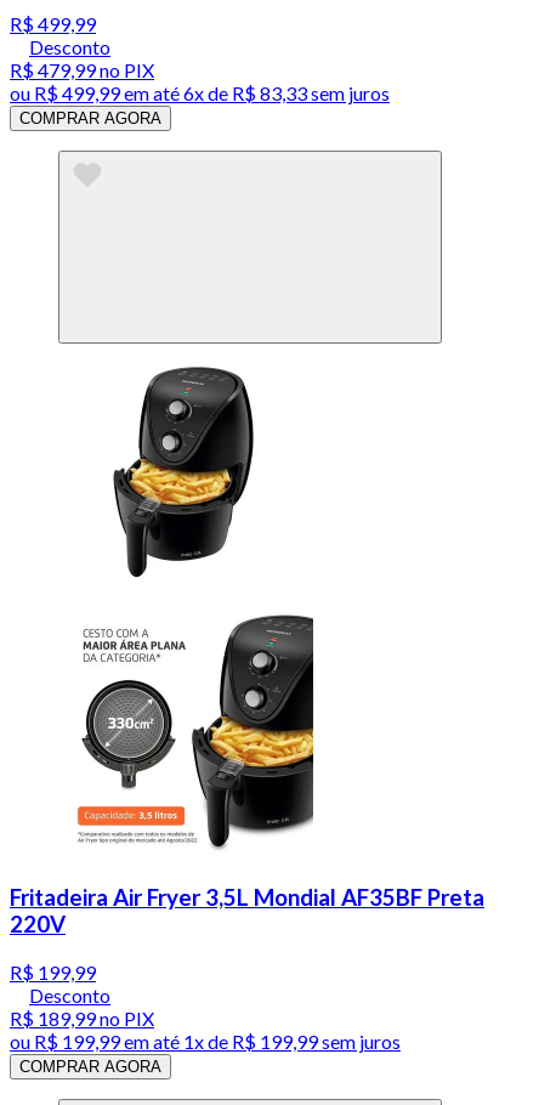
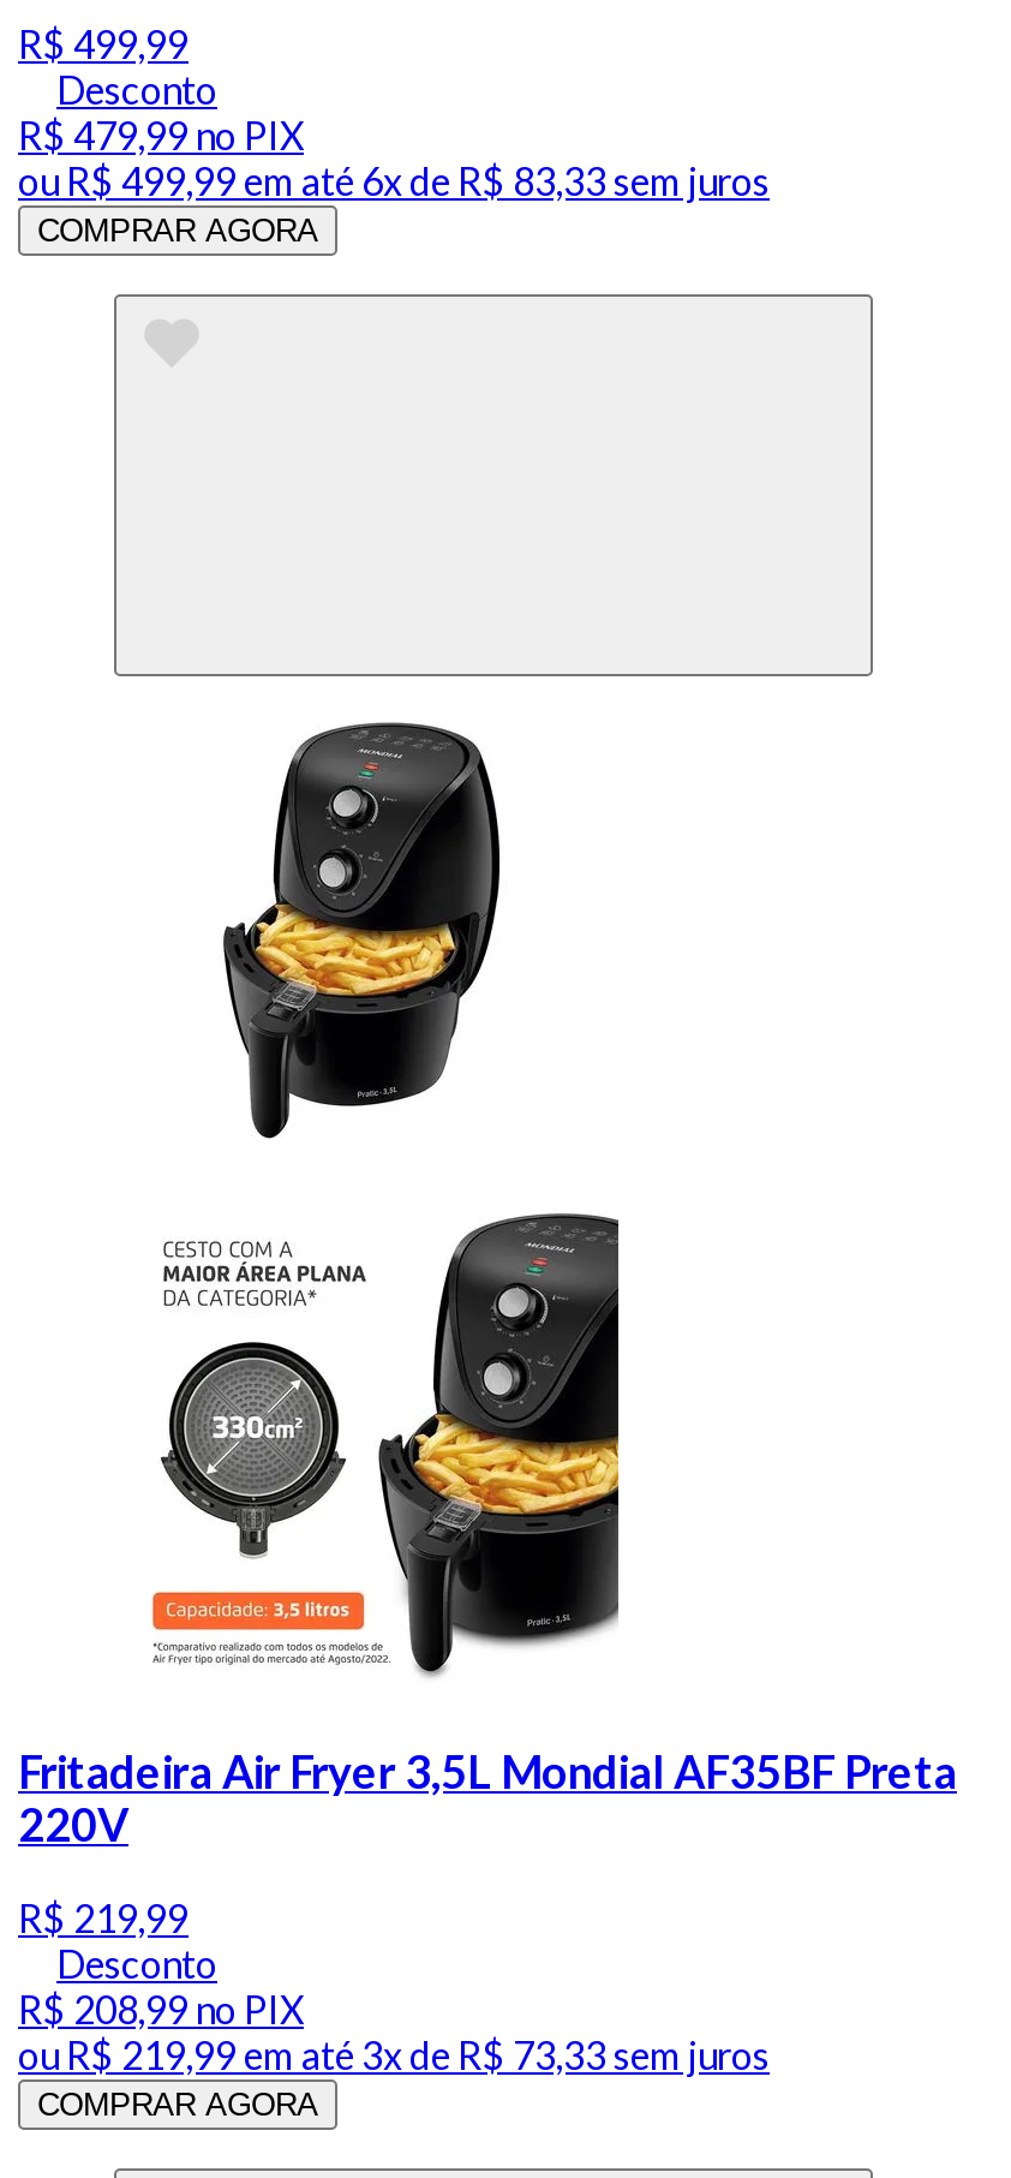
[10,960,96,983] R$ 199,99 -> [18,1895,189,1941] R$ 219,99
[10,1006,154,1029] R$ 189,99 no PIX -> [18,1987,304,2032] R$ 208,99 no PIX
[10,1029,401,1053] ou R$ 199,99 em até 1x de R$ 199,99 sem juros -> [18,2032,770,2078] ou R$ 219,99 em até 3x de R$ 73,33 sem juros

